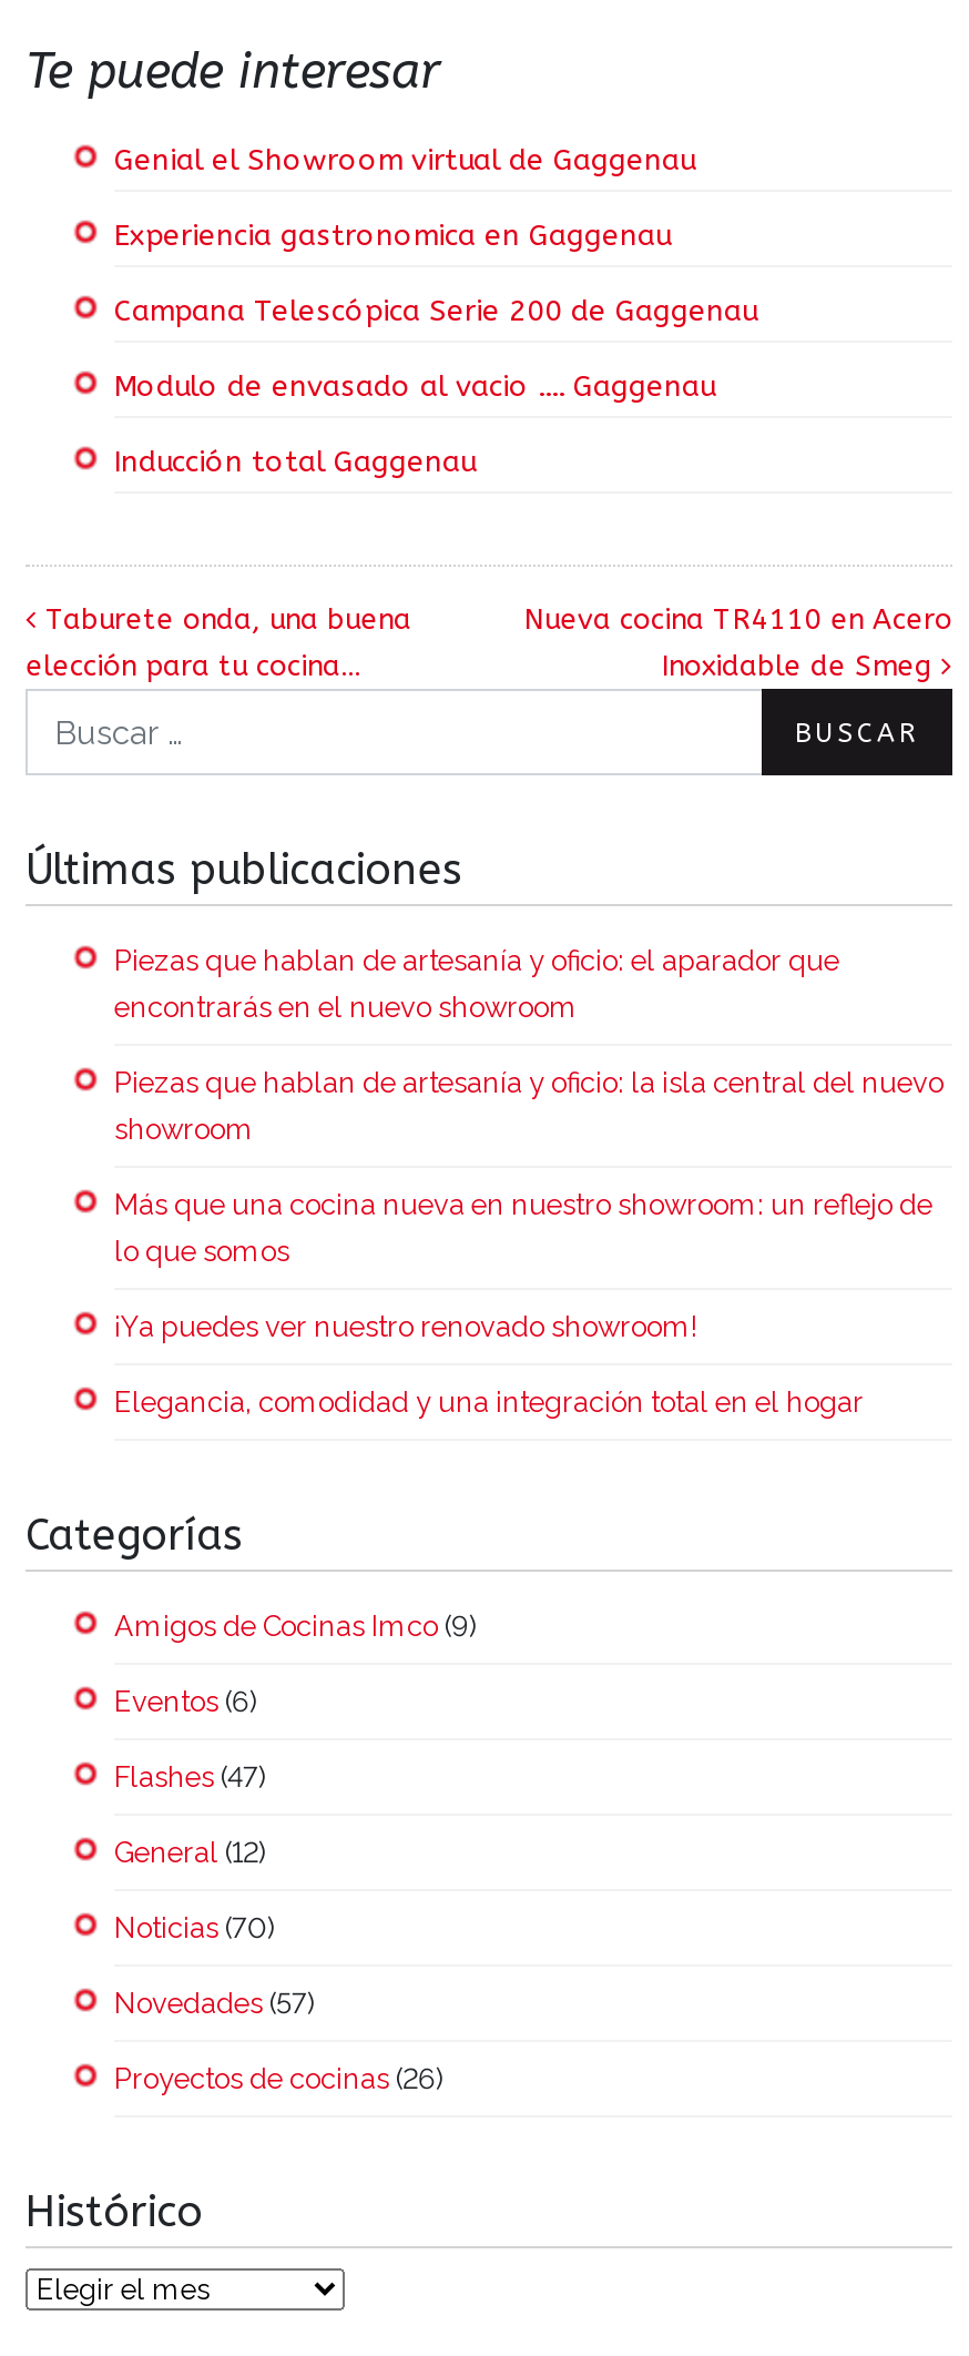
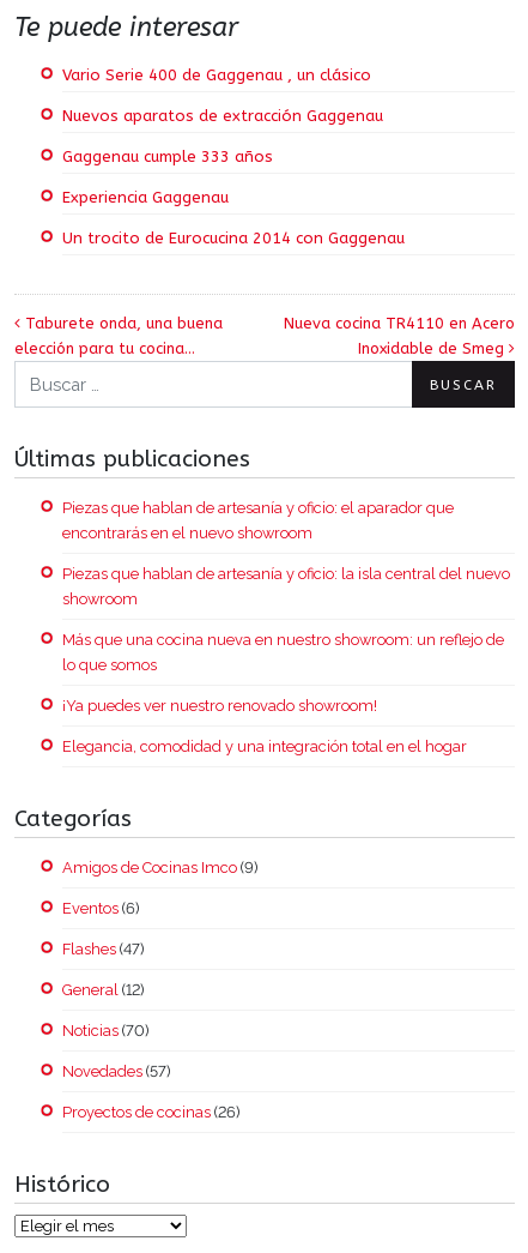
[114,144,695,177] Genial el Showroom virtual de Gaggenau -> [62,66,371,84] Vario Serie 400 de Gaggenau , un clásico
[114,219,671,253] Experiencia gastronomica en Gaggenau -> [62,107,383,125] Nuevos aparatos de extracción Gaggenau
[114,295,757,328] Campana Telescópica Serie 200 de Gaggenau -> [62,148,273,166] Gaggenau cumple 333 años
[114,370,715,404] Modulo de envasado al vacio …. Gaggenau -> [62,189,229,207] Experiencia Gaggenau
[114,446,476,479] Inducción total Gaggenau -> [62,229,405,247] Un trocito de Eurocucina 2014 con Gaggenau

